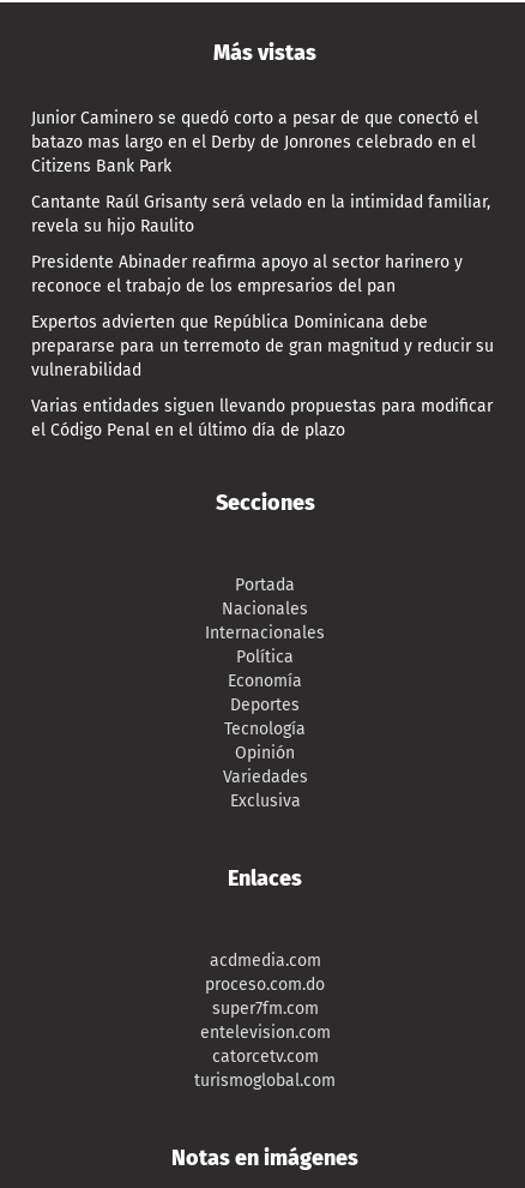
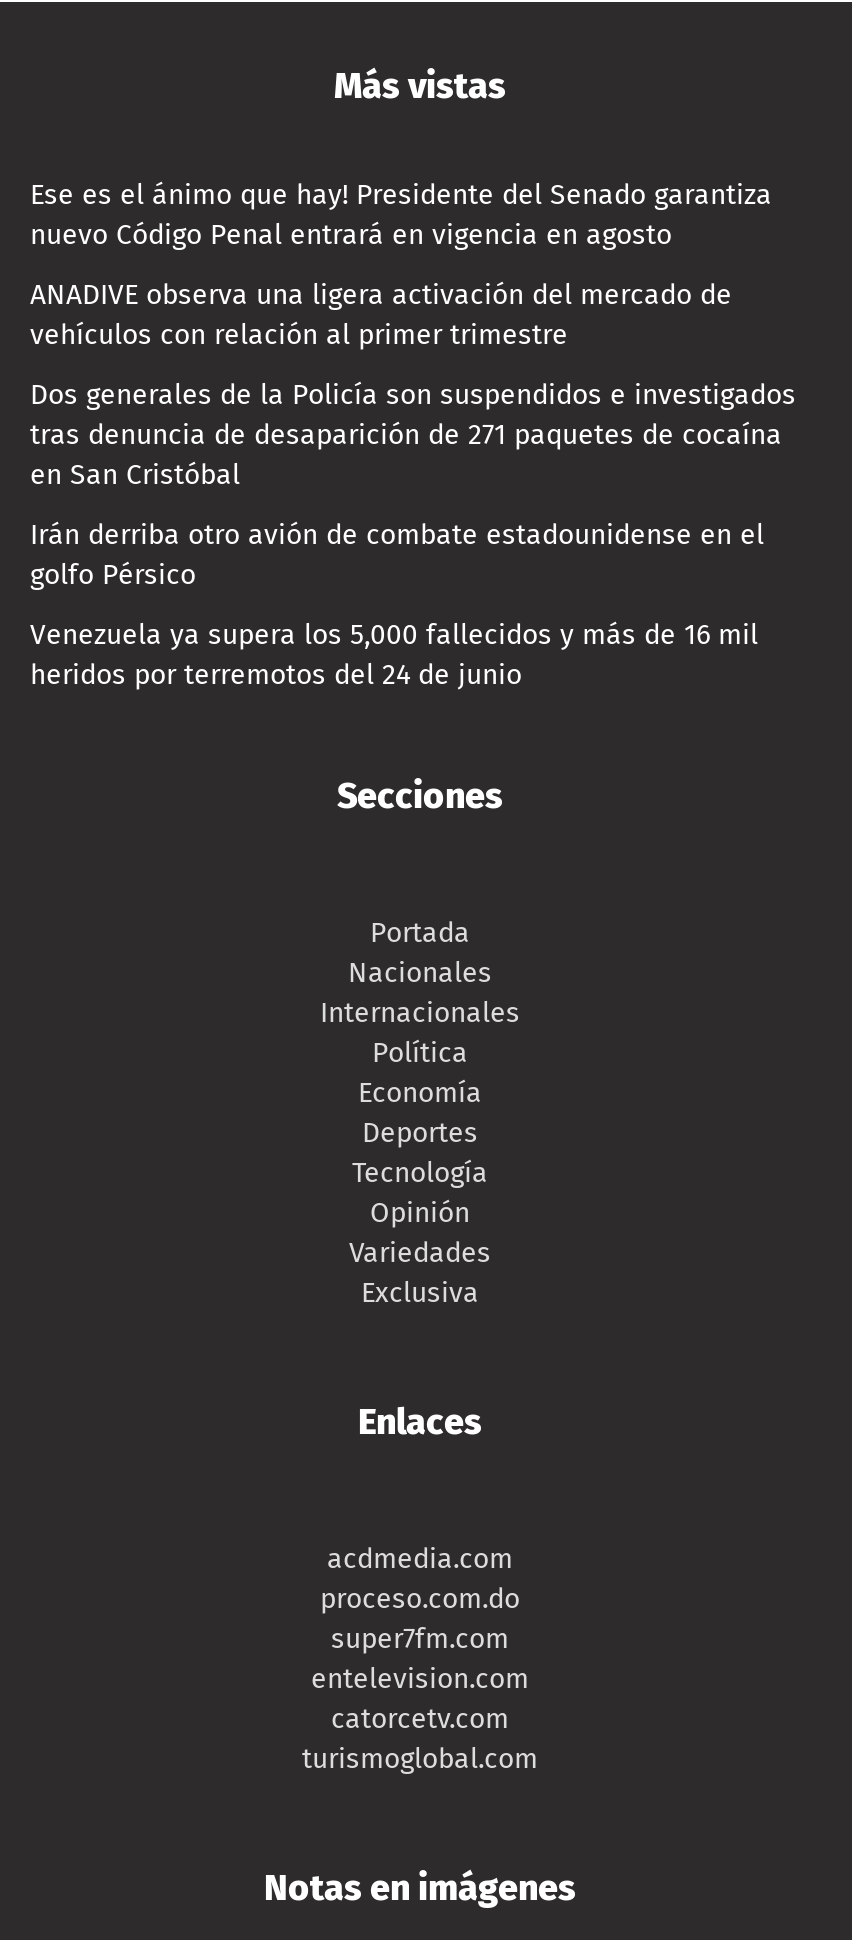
[31,108,478,176] Junior Caminero se quedó corto a pesar de que conectó el | batazo mas largo en el Derby de Jonrones celebrado en el | Citizens Bank Park -> [30,178,772,252] Ese es el ánimo que hay! Presidente del Senado garantiza | nuevo Código Penal entrará en vigencia en agosto
[31,192,490,236] Cantante Raúl Grisanty será velado en la intimidad familiar, | revela su hijo Raulito -> [30,278,732,352] ANADIVE observa una ligera activación del mercado de | vehículos con relación al primer trimestre
[31,252,463,296] Presidente Abinader reafirma apoyo al sector harinero y | reconoce el trabajo de los empresarios del pan -> [30,378,796,492] Dos generales de la Policía son suspendidos e investigados | tras denuncia de desaparición de 271 paquetes de cocaína | en San Cristóbal
[31,312,494,380] Expertos advierten que República Dominicana debe | prepararse para un terremoto de gran magnitud y reducir su | vulnerabilidad -> [30,518,764,592] Irán derriba otro avión de combate estadounidense en el | golfo Pérsico
[31,396,493,440] Varias entidades siguen llevando propuestas para modificar | el Código Penal en el último día de plazo -> [30,618,758,692] Venezuela ya supera los 5,000 fallecidos y más de 16 mil | heridos por terremotos del 24 de junio

